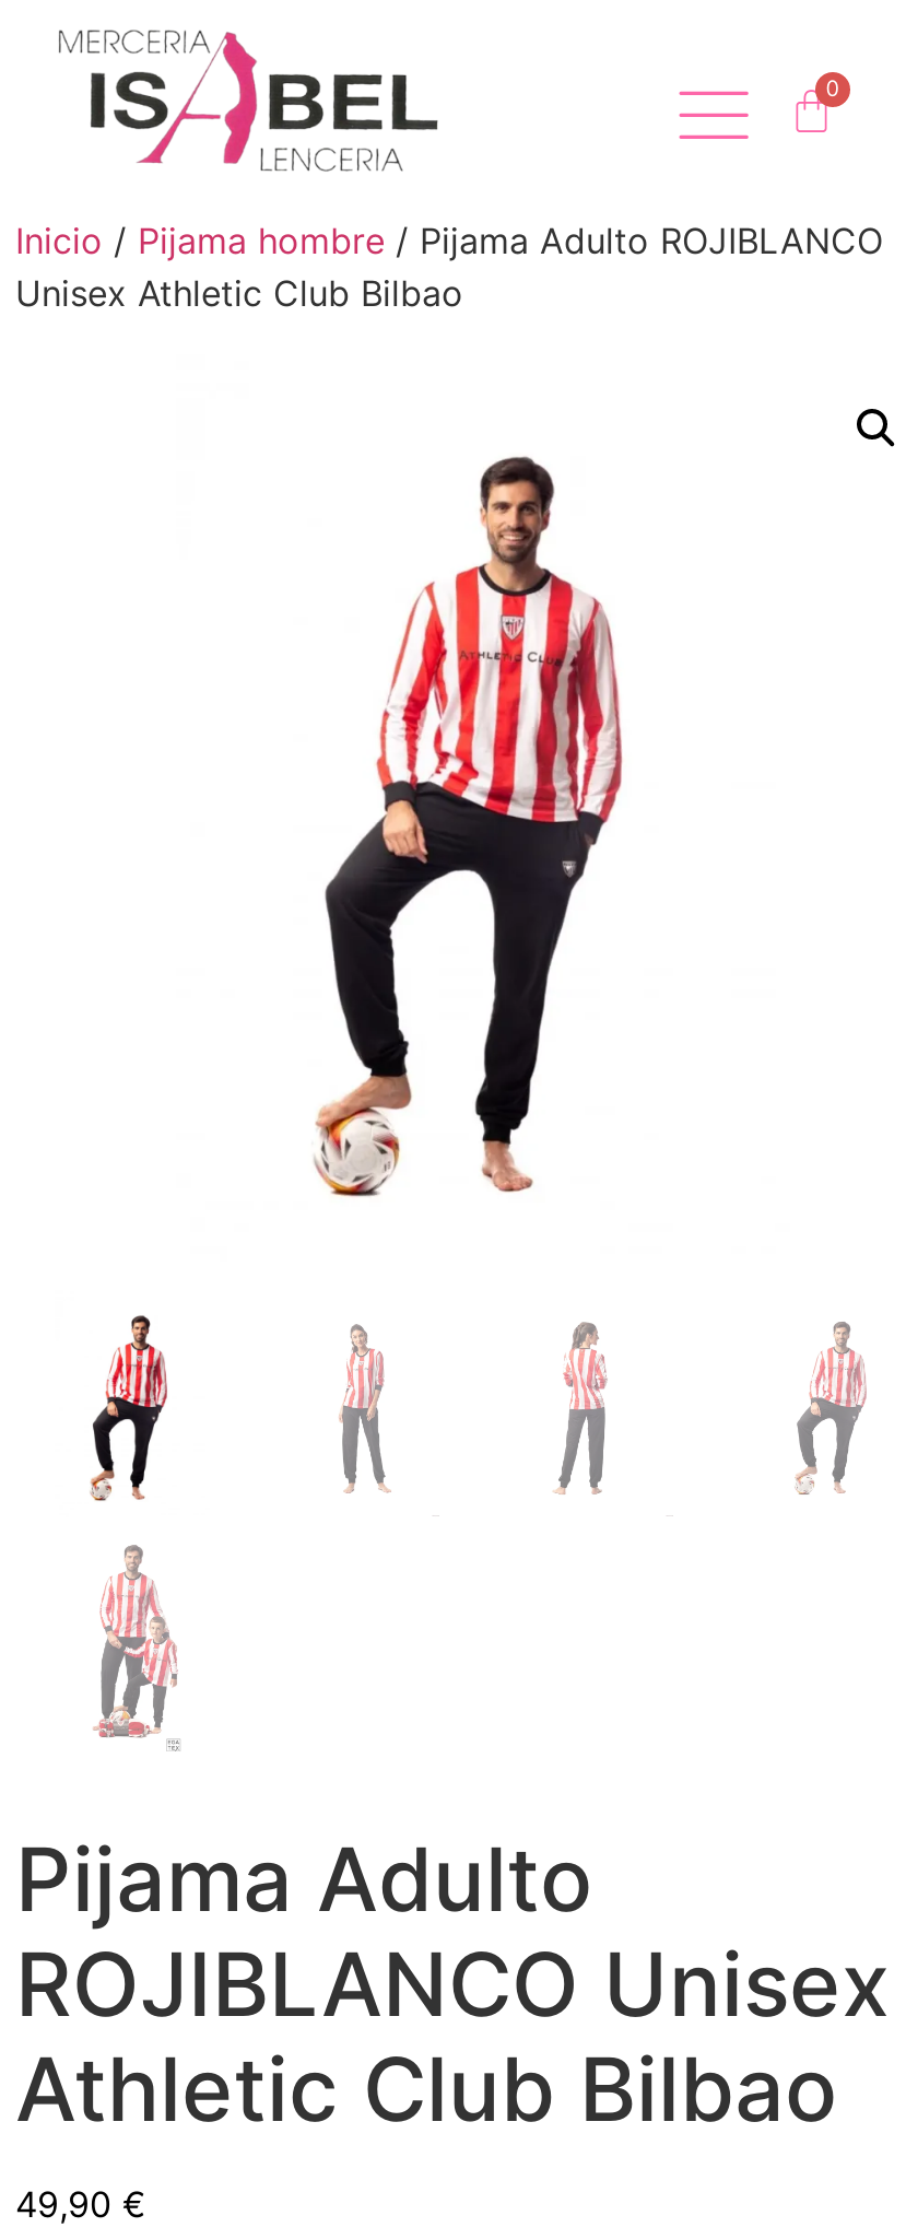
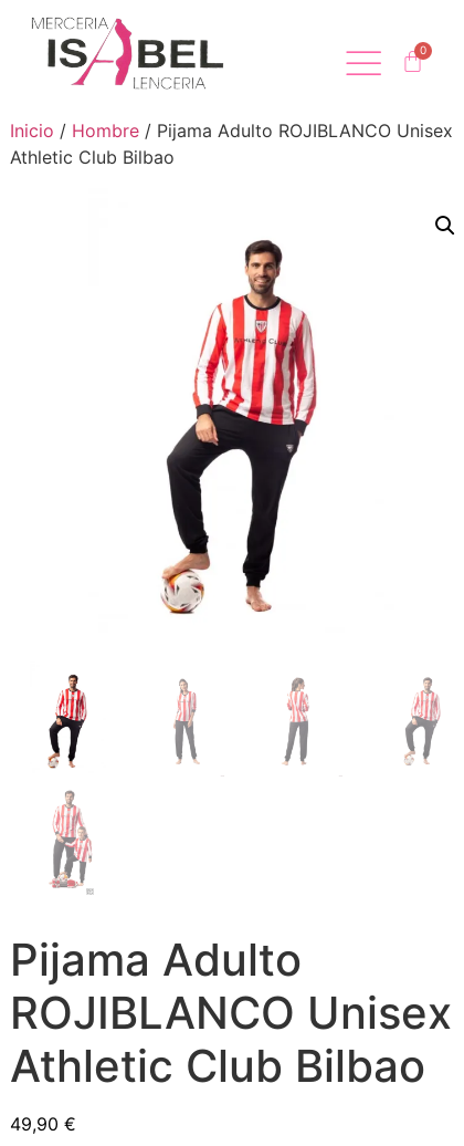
[15,218,883,314] Inicio / Pijama hombre / Pijama Adulto ROJIBLANCO | Unisex Athletic Club Bilbao -> [10,119,453,168] Inicio / Hombre / Pijama Adulto ROJIBLANCO Unisex | Athletic Club Bilbao

